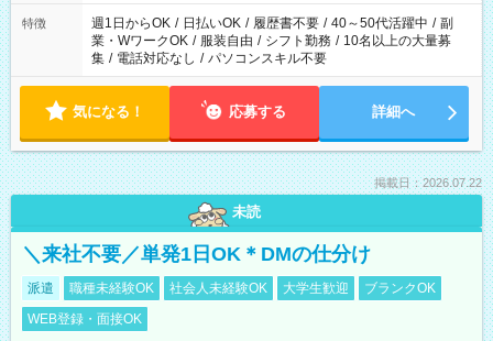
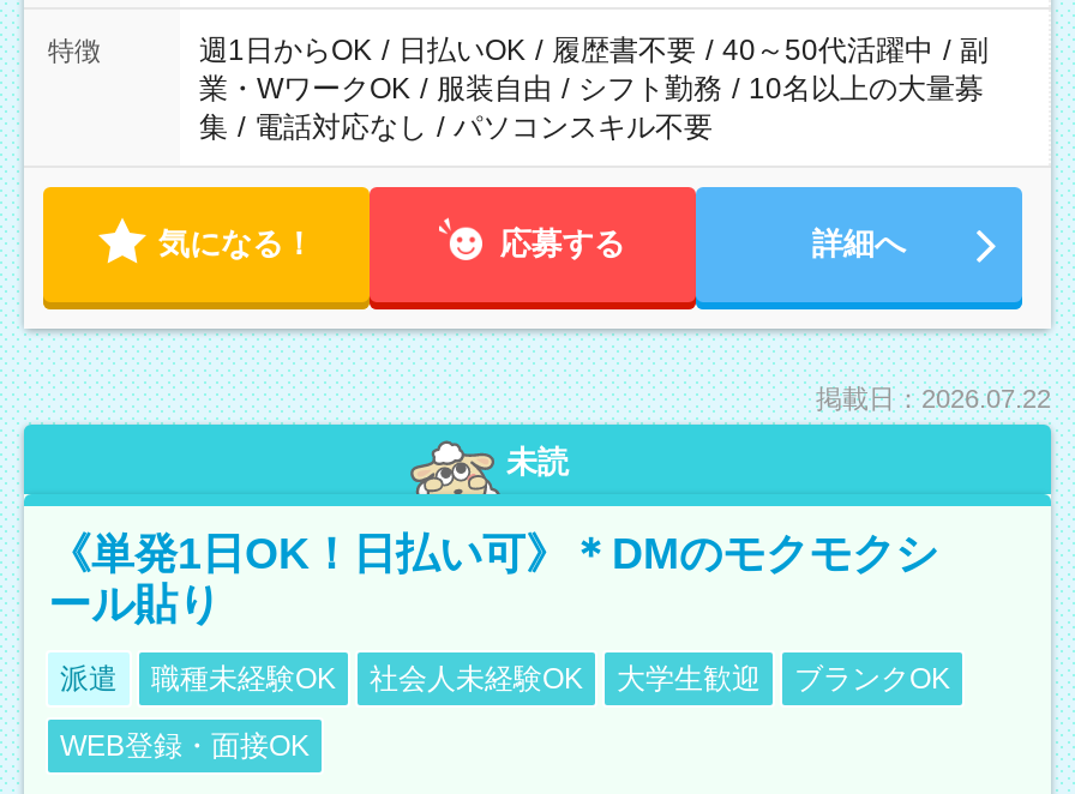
[22,243,371,265] ＼来社不要／単発1日OK＊DMの仕分け -> [48,530,938,628] 《単発1日OK！日払い可》＊DMのモクモクシ | ール貼り

